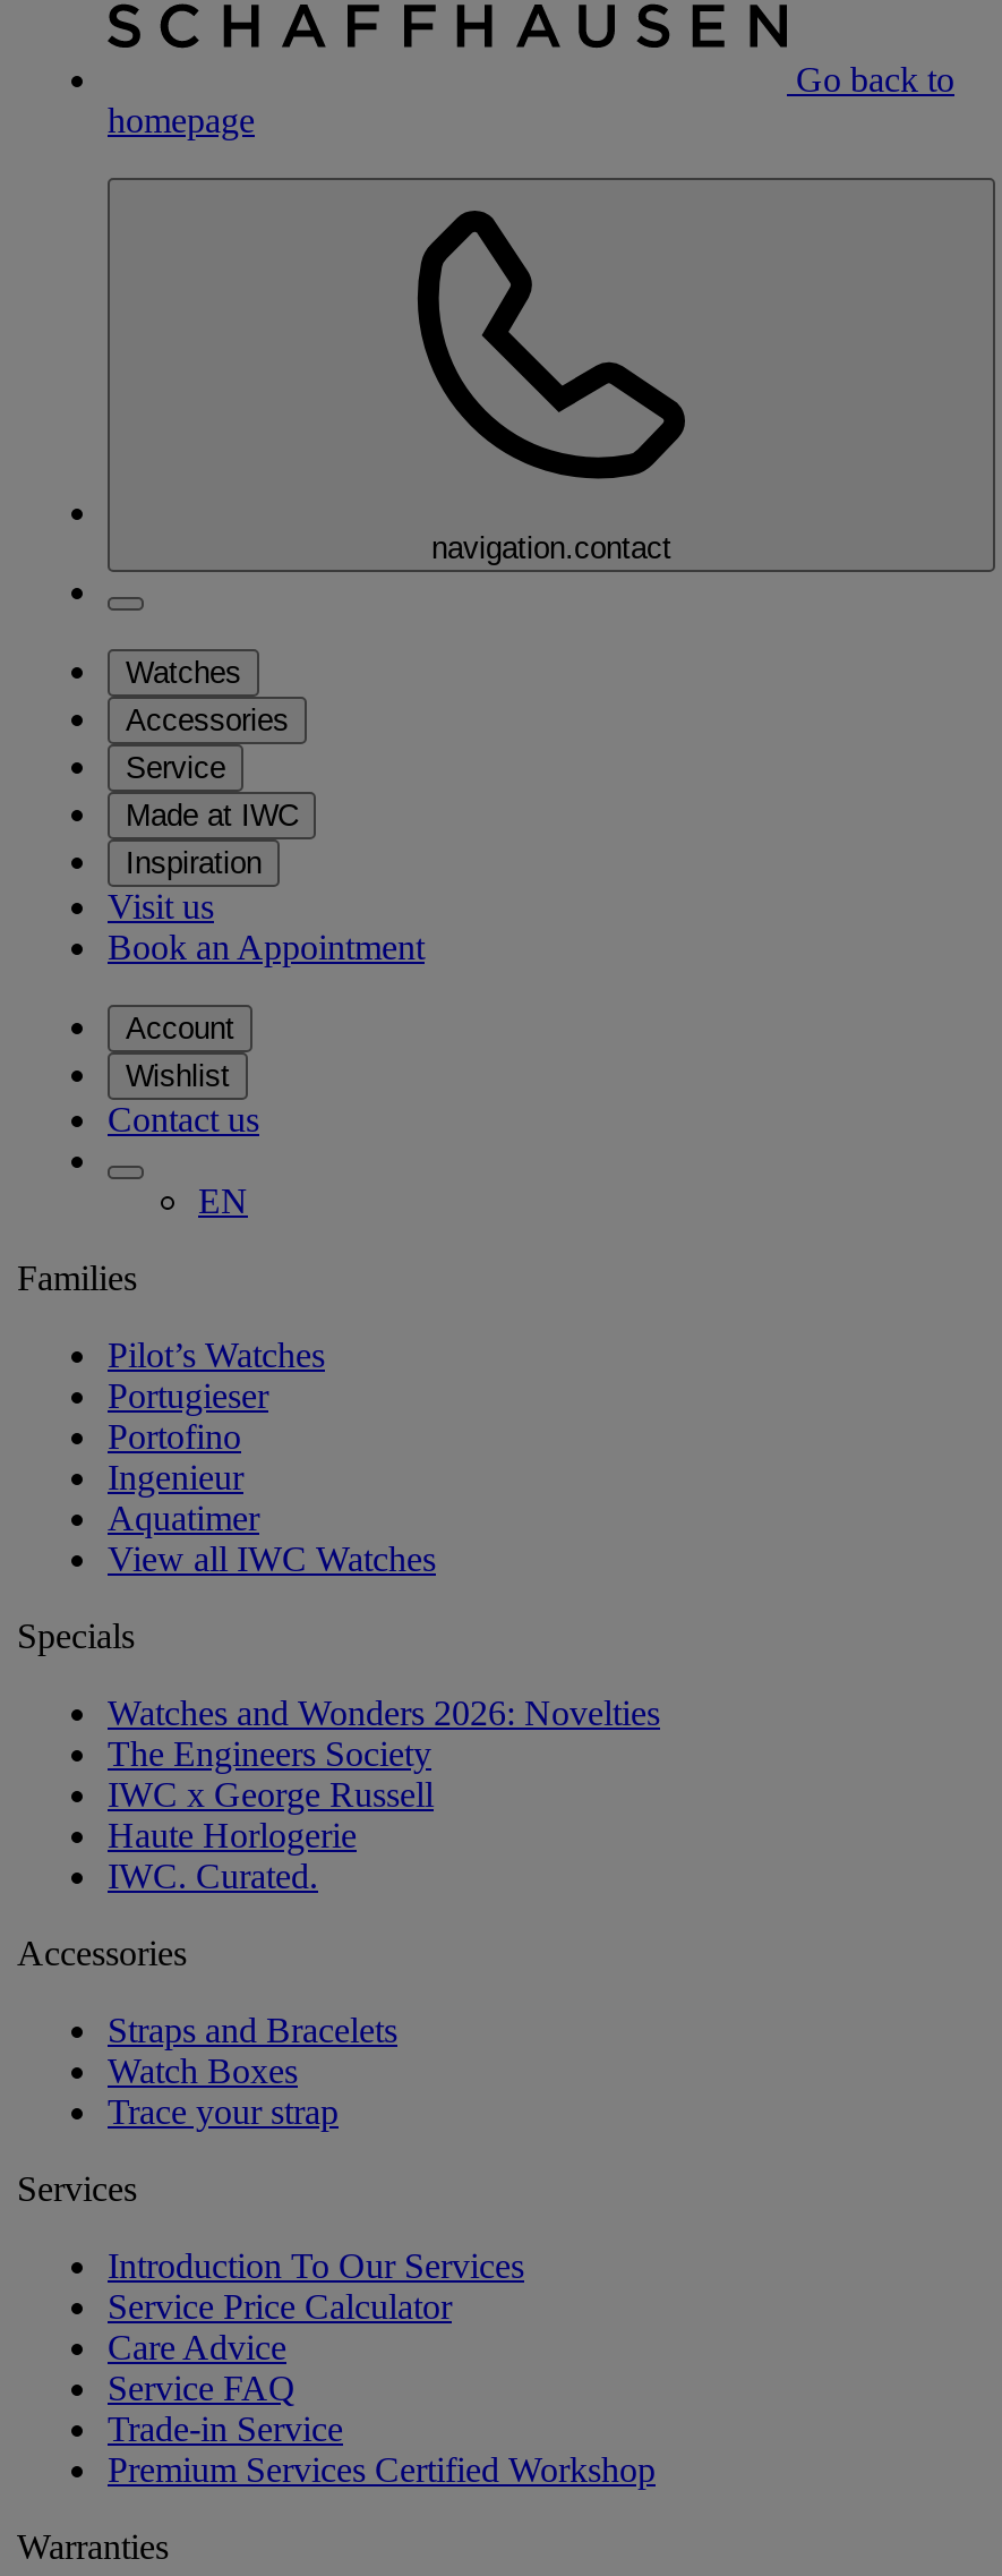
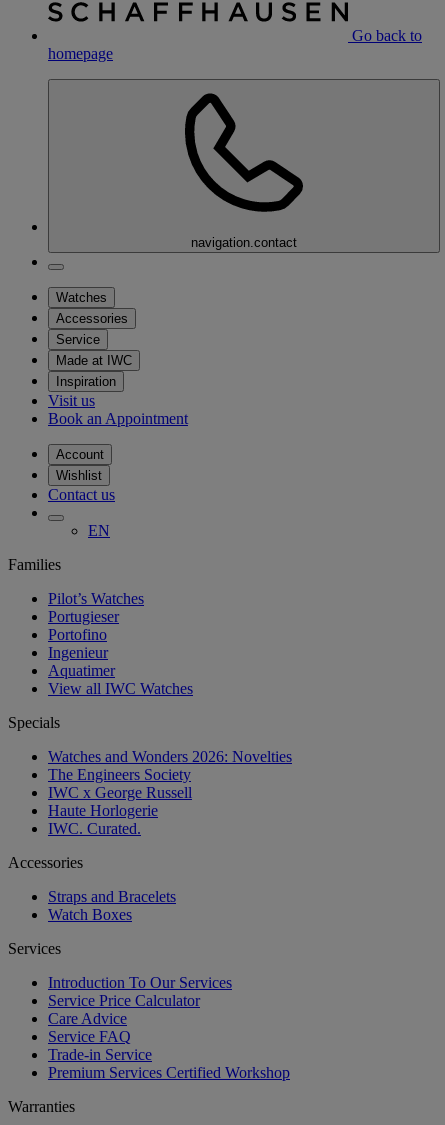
[108,2092,339,2131] Trace your strap -> none

